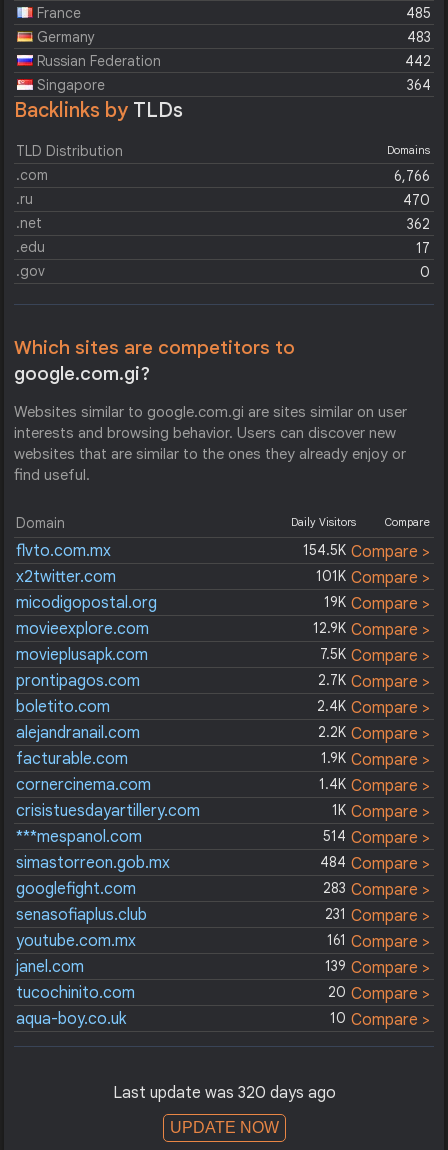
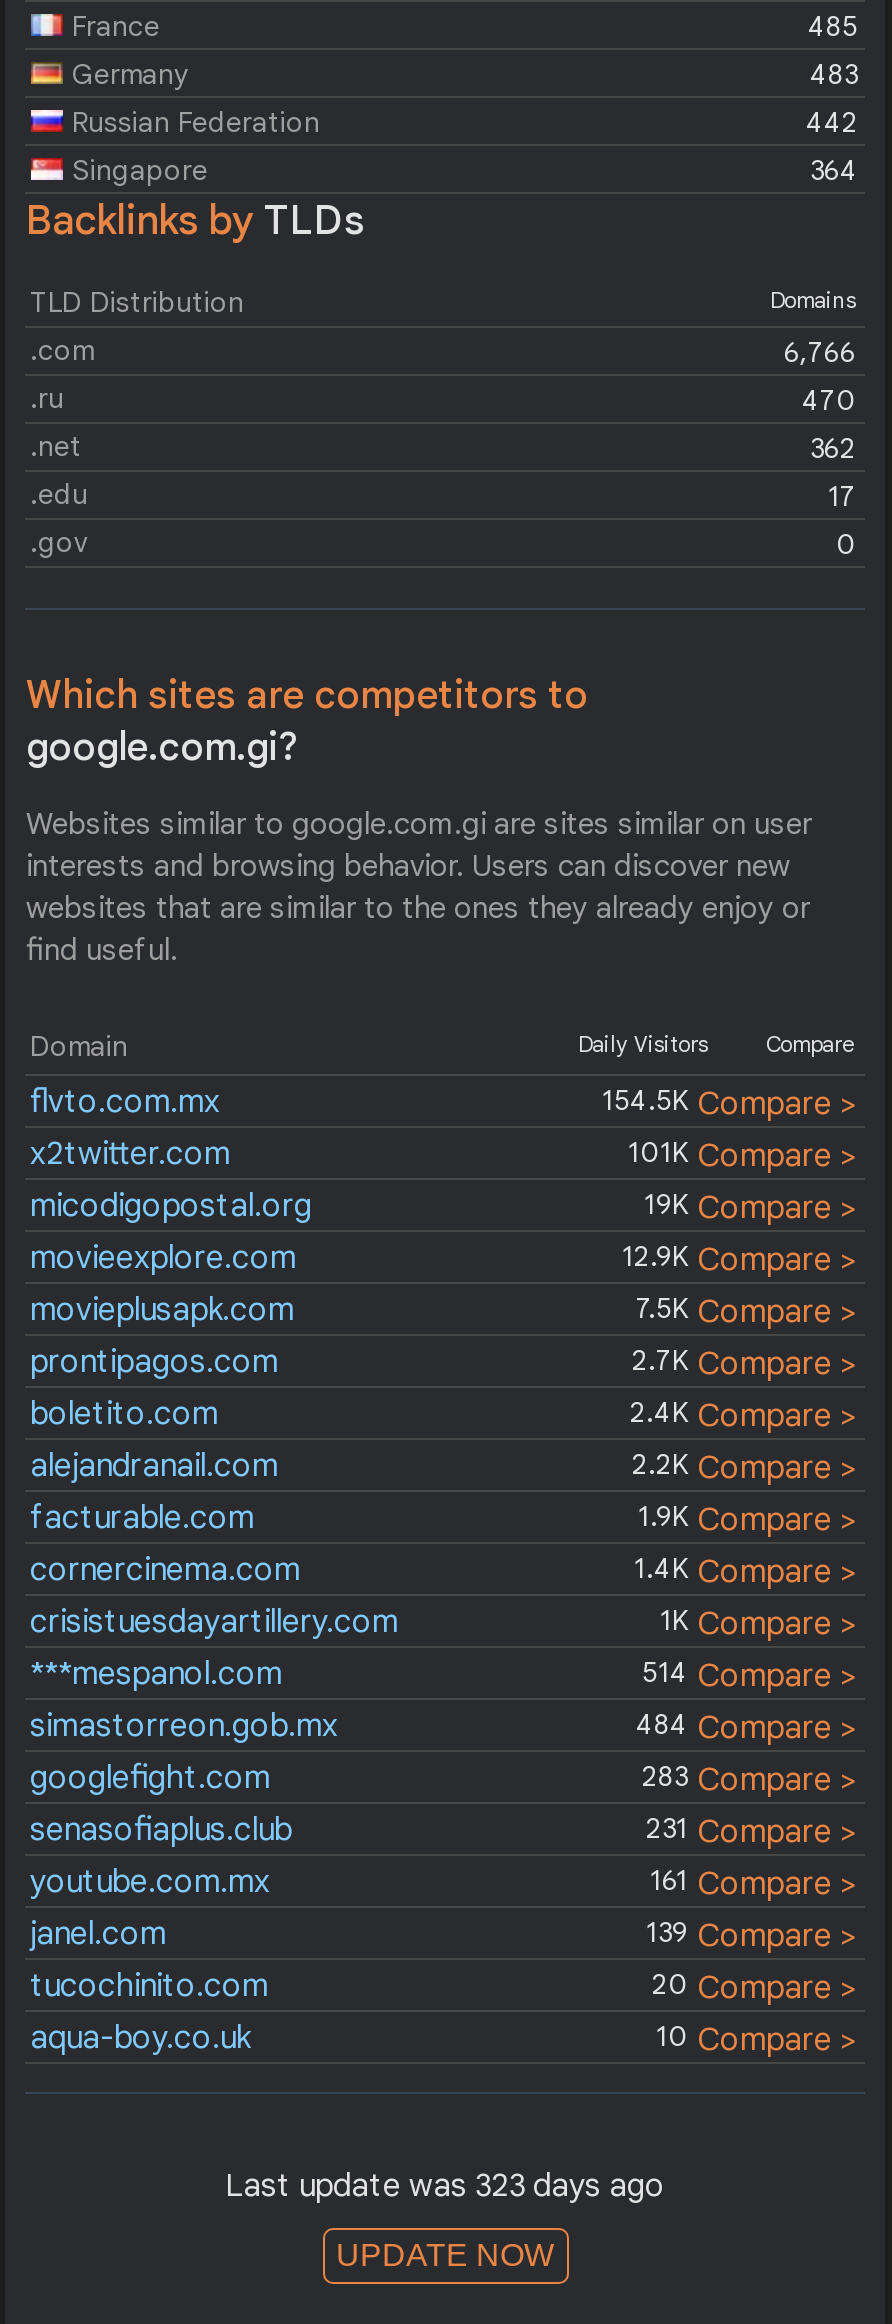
[112,1083,335,1103] Last update was 320 days ago -> [225,2166,665,2206] Last update was 323 days ago

